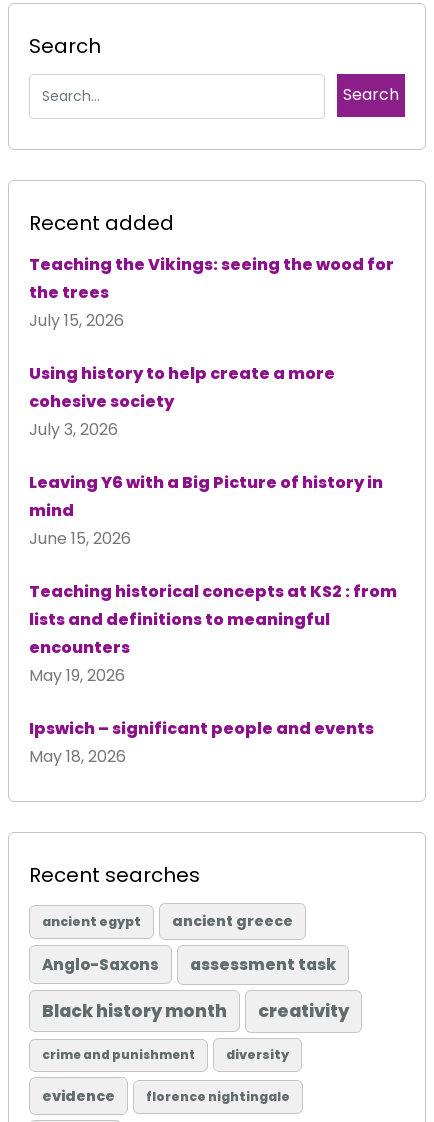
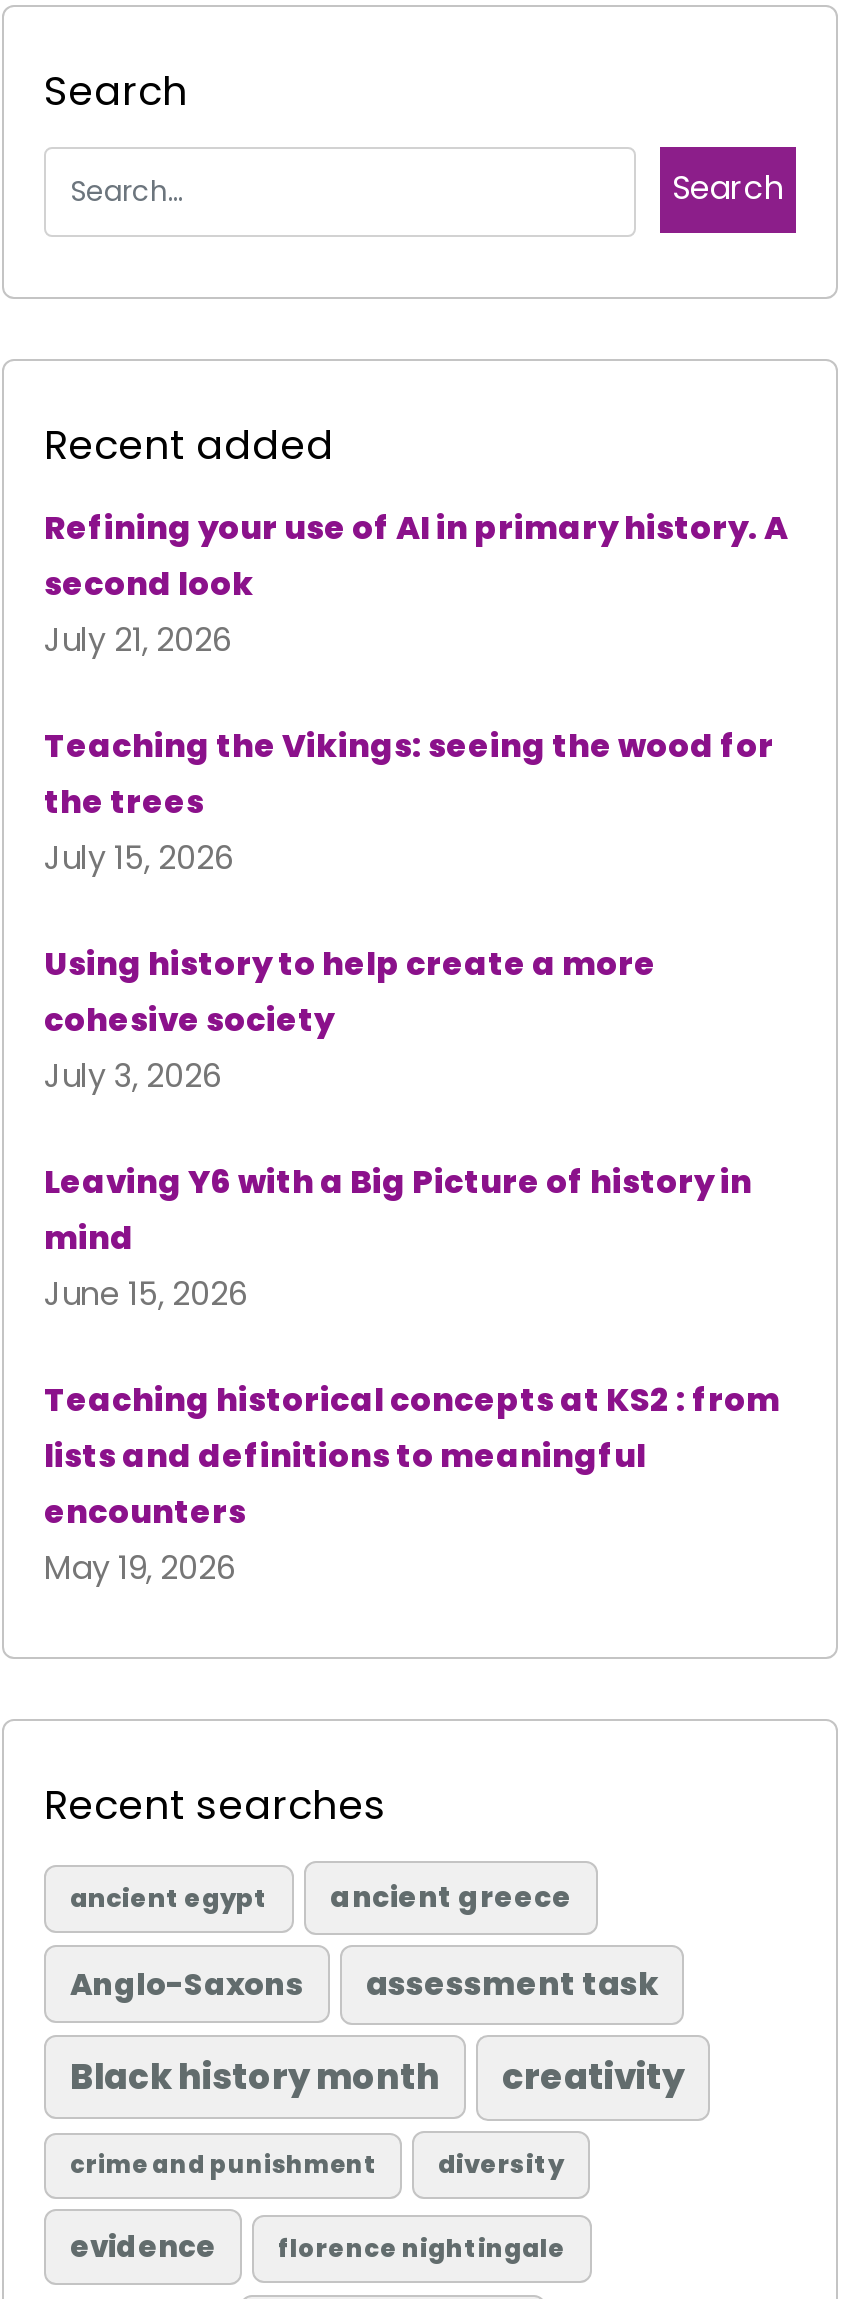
none -> [44,505,788,663] Refining your use of AI in primary history. A | second look | July 21, 2026
moved [29,253,397,687] -> [44,723,780,1591]: Teaching the Vikings: seeing the wood for | the trees | July 15, 2026 | ... | encounters | May 19, 2026
[29,717,374,768] Ipswich – significant people and events | May 18, 2026 -> none

